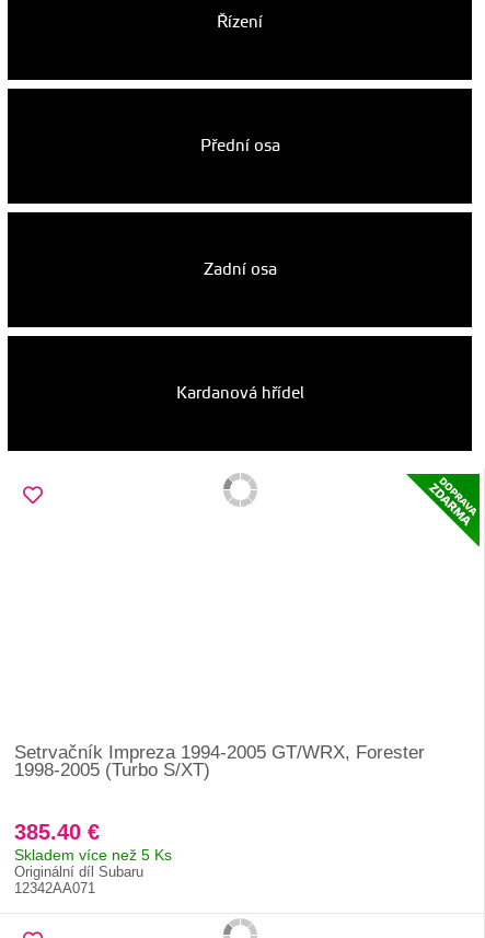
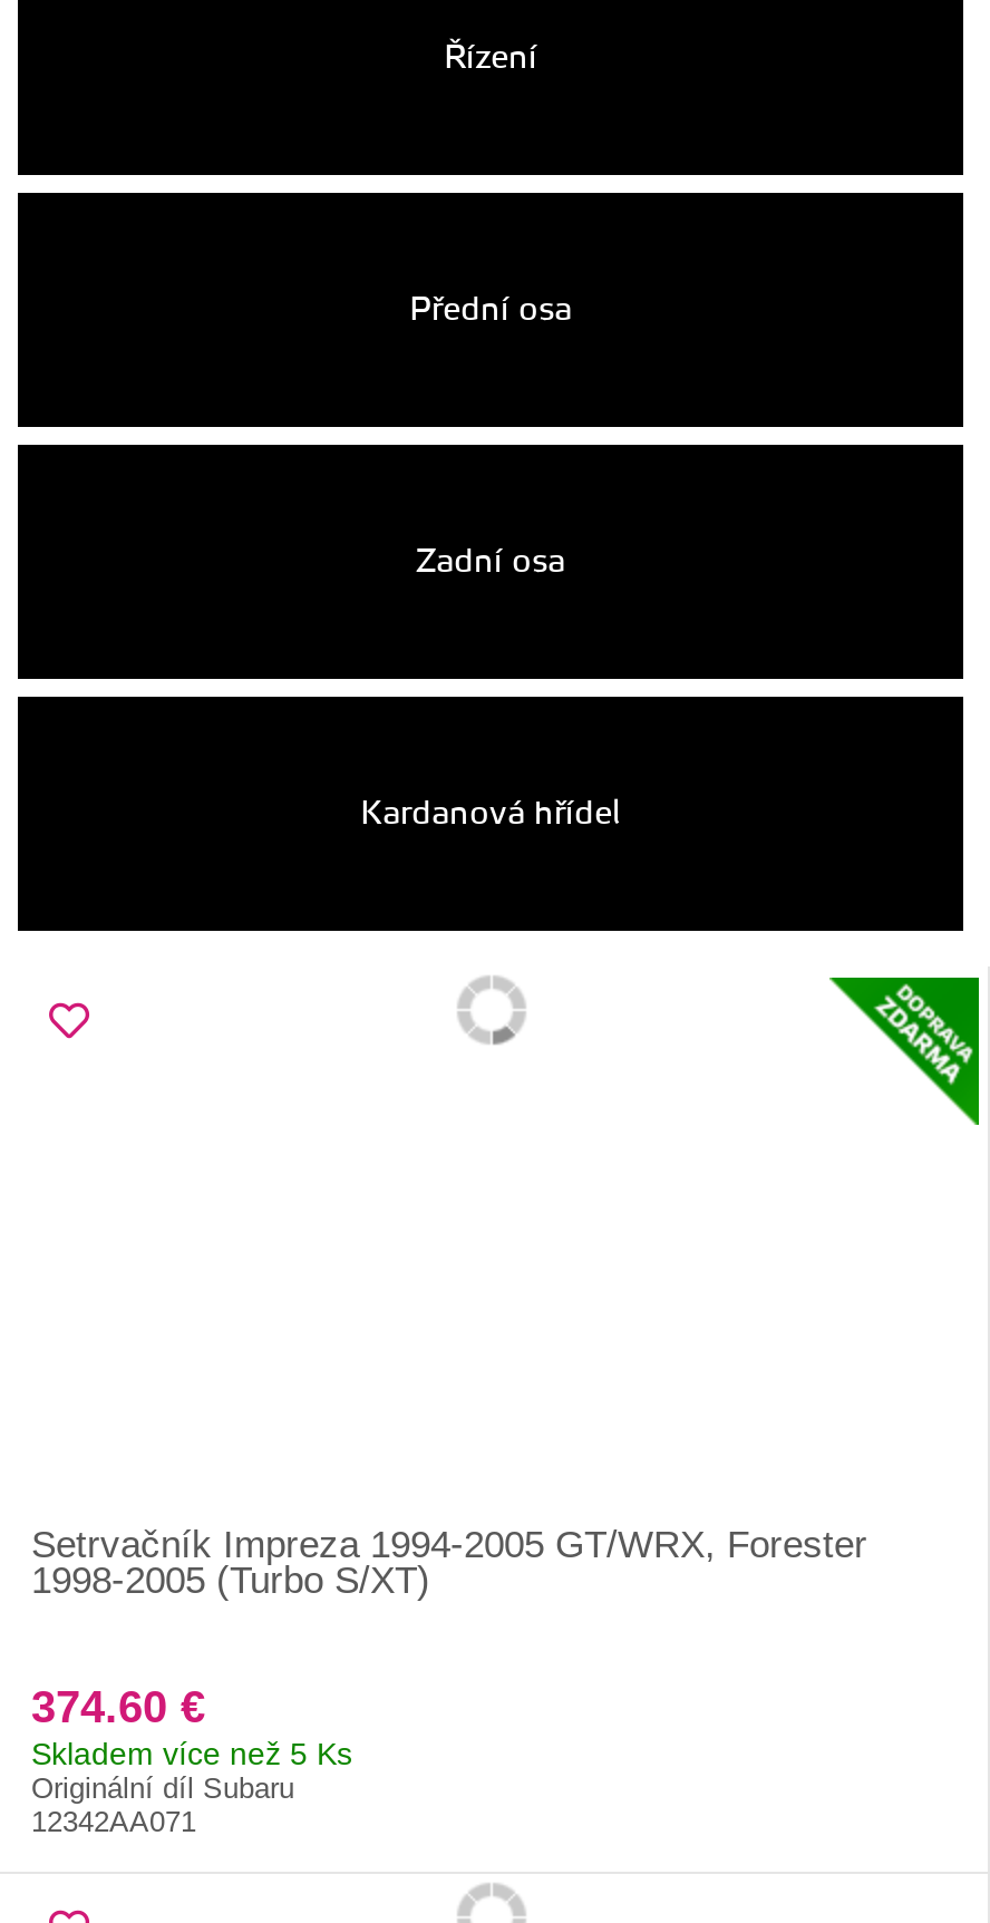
[14,820,100,844] 385.40 € -> [31,1682,205,1731] 374.60 €

